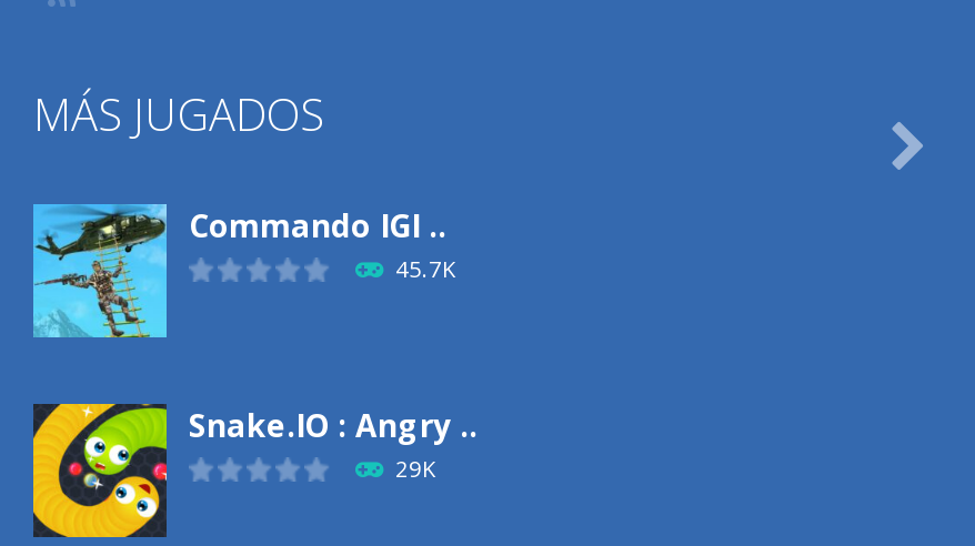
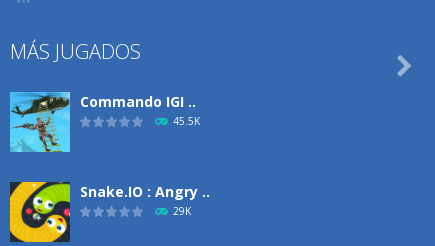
[395,253,455,284] 45.7K -> [173,114,200,128] 45.5K

